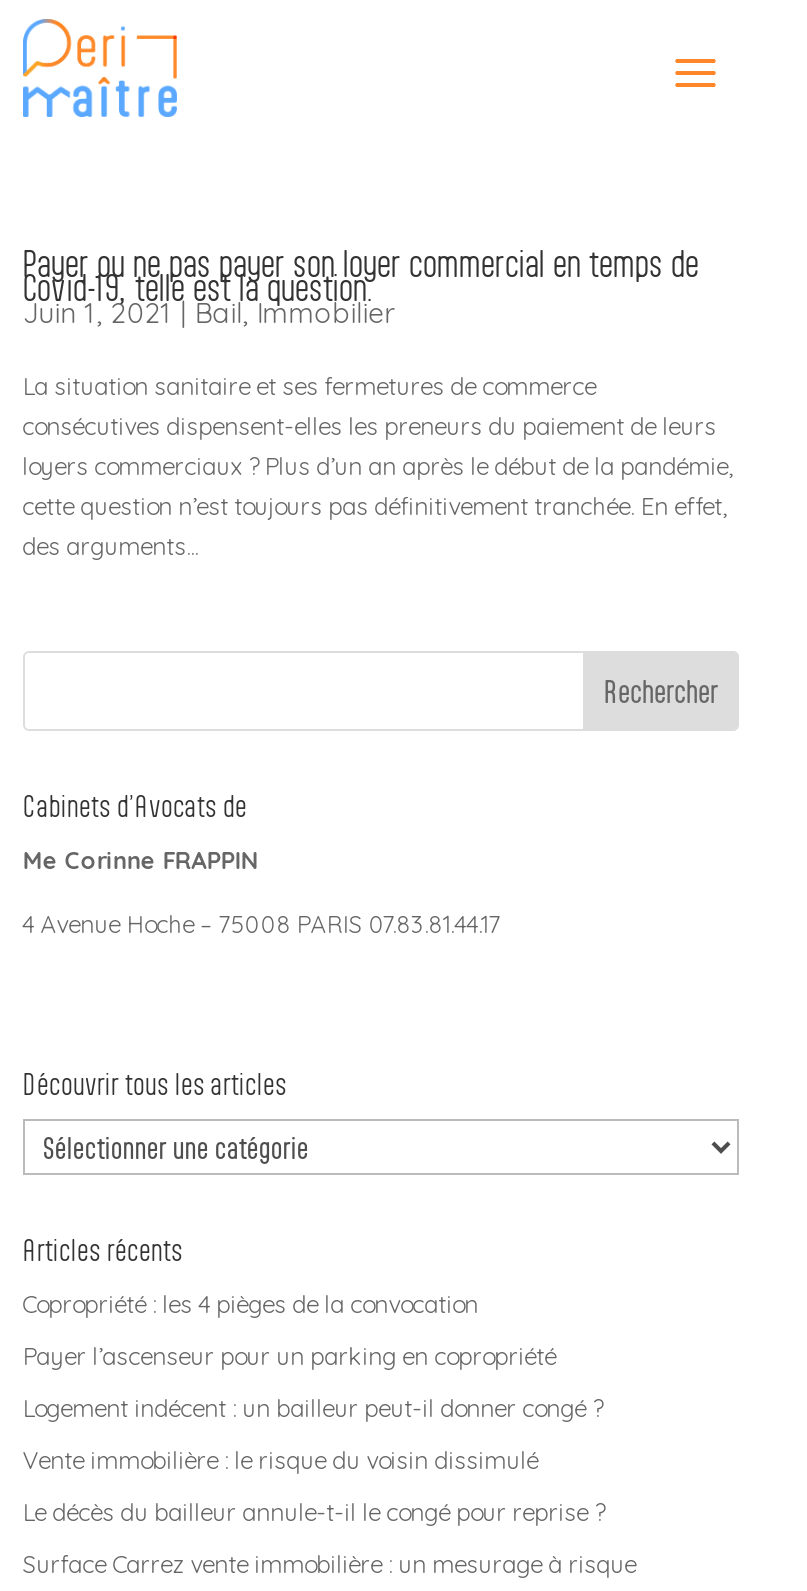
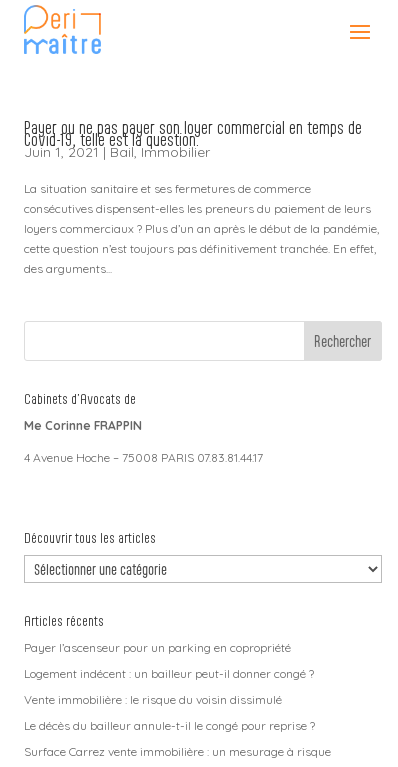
[23,1290,479,1320] Copropriété : les 4 pièges de la convocation -> none

